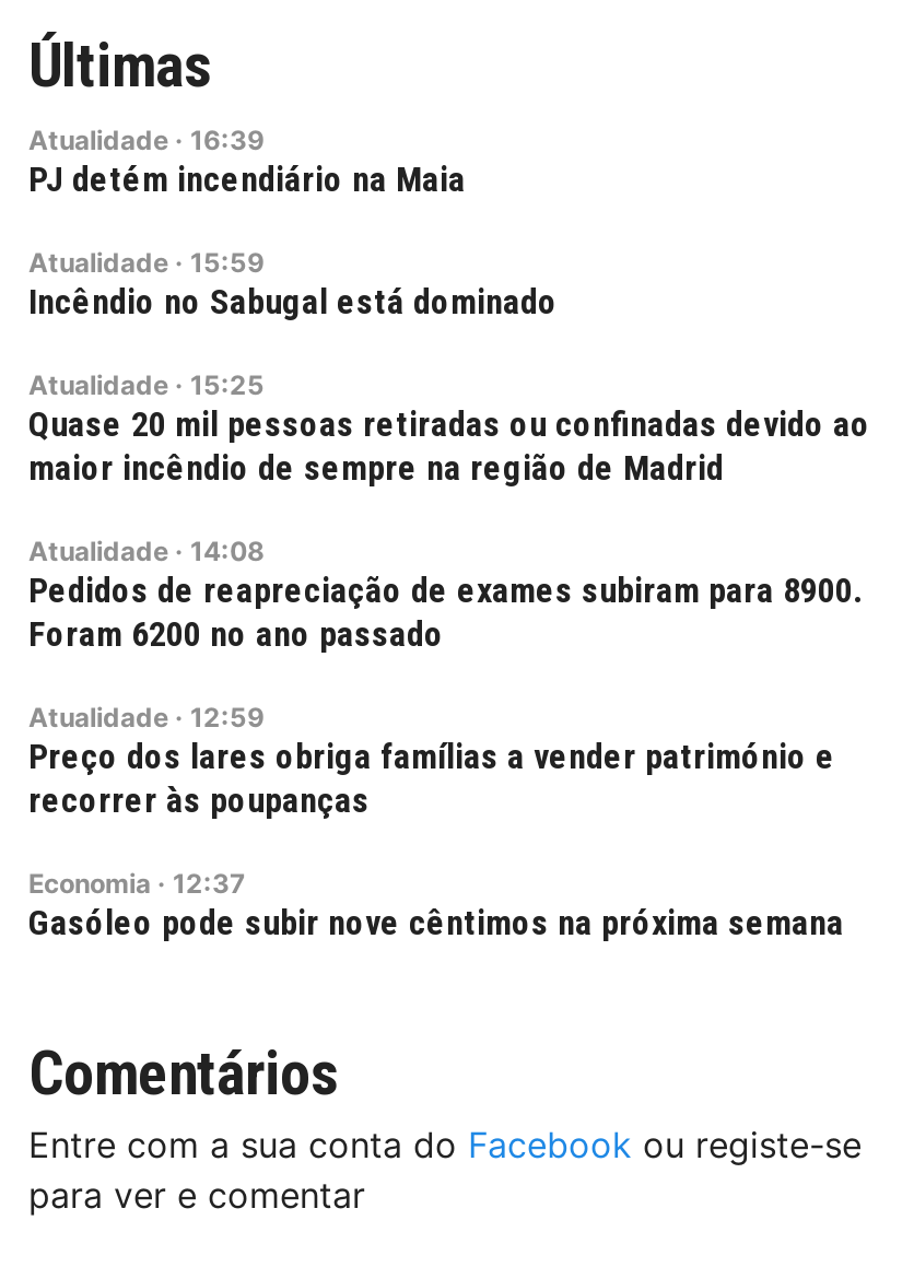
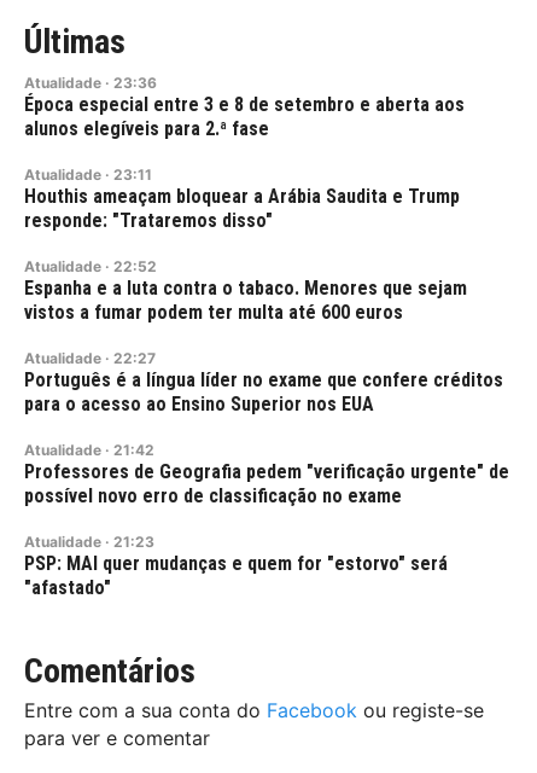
[28,123,466,199] Atualidade · 16:39 | PJ detém incendiário na Maia -> [24,73,465,140] Atualidade · 23:36 | Época especial entre 3 e 8 de setembro e aberta aos | alunos elegíveis para 2.ª fase
[28,245,558,322] Atualidade · 15:59 | Incêndio no Sabugal está dominado -> [24,165,460,232] Atualidade · 23:11 | Houthis ameaçam bloquear a Arábia Saudita e Trump | responde: "Trataremos disso"
[28,368,870,488] Atualidade · 15:25 | Quase 20 mil pessoas retiradas ou confinadas devido ao | maior incêndio de sempre na região de Madrid -> [24,257,467,323] Atualidade · 22:52 | Espanha e a luta contra o tabaco. Menores que sejam | vistos a fumar podem ter multa até 600 euros
[28,534,862,654] Atualidade · 14:08 | Pedidos de reapreciação de exames subiram para 8900. | Foram 6200 no ano passado -> [24,349,503,415] Atualidade · 22:27 | Português é a língua líder no exame que confere créditos | para o acesso ao Ensino Superior nos EUA
[28,700,835,820] Atualidade · 12:59 | Preço dos lares obriga famílias a vender património e | recorrer às poupanças -> [24,440,509,507] Atualidade · 21:42 | Professores de Geografia pedem "verificação urgente" de | possível novo erro de classificação no exame
[28,866,844,943] Economia · 12:37 | Gasóleo pode subir nove cêntimos na próxima semana -> [24,532,448,599] Atualidade · 21:23 | PSP: MAI quer mudanças e quem for "estorvo" será | "afastado"

